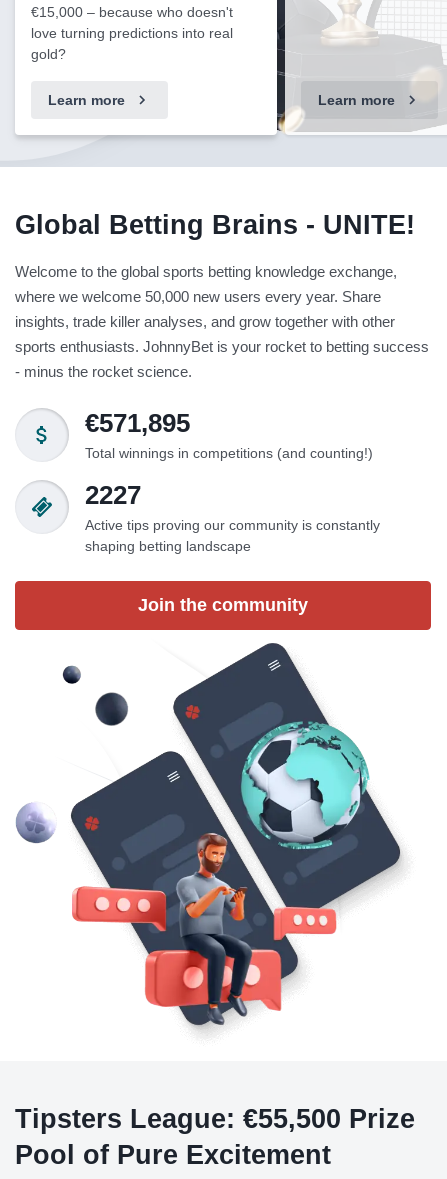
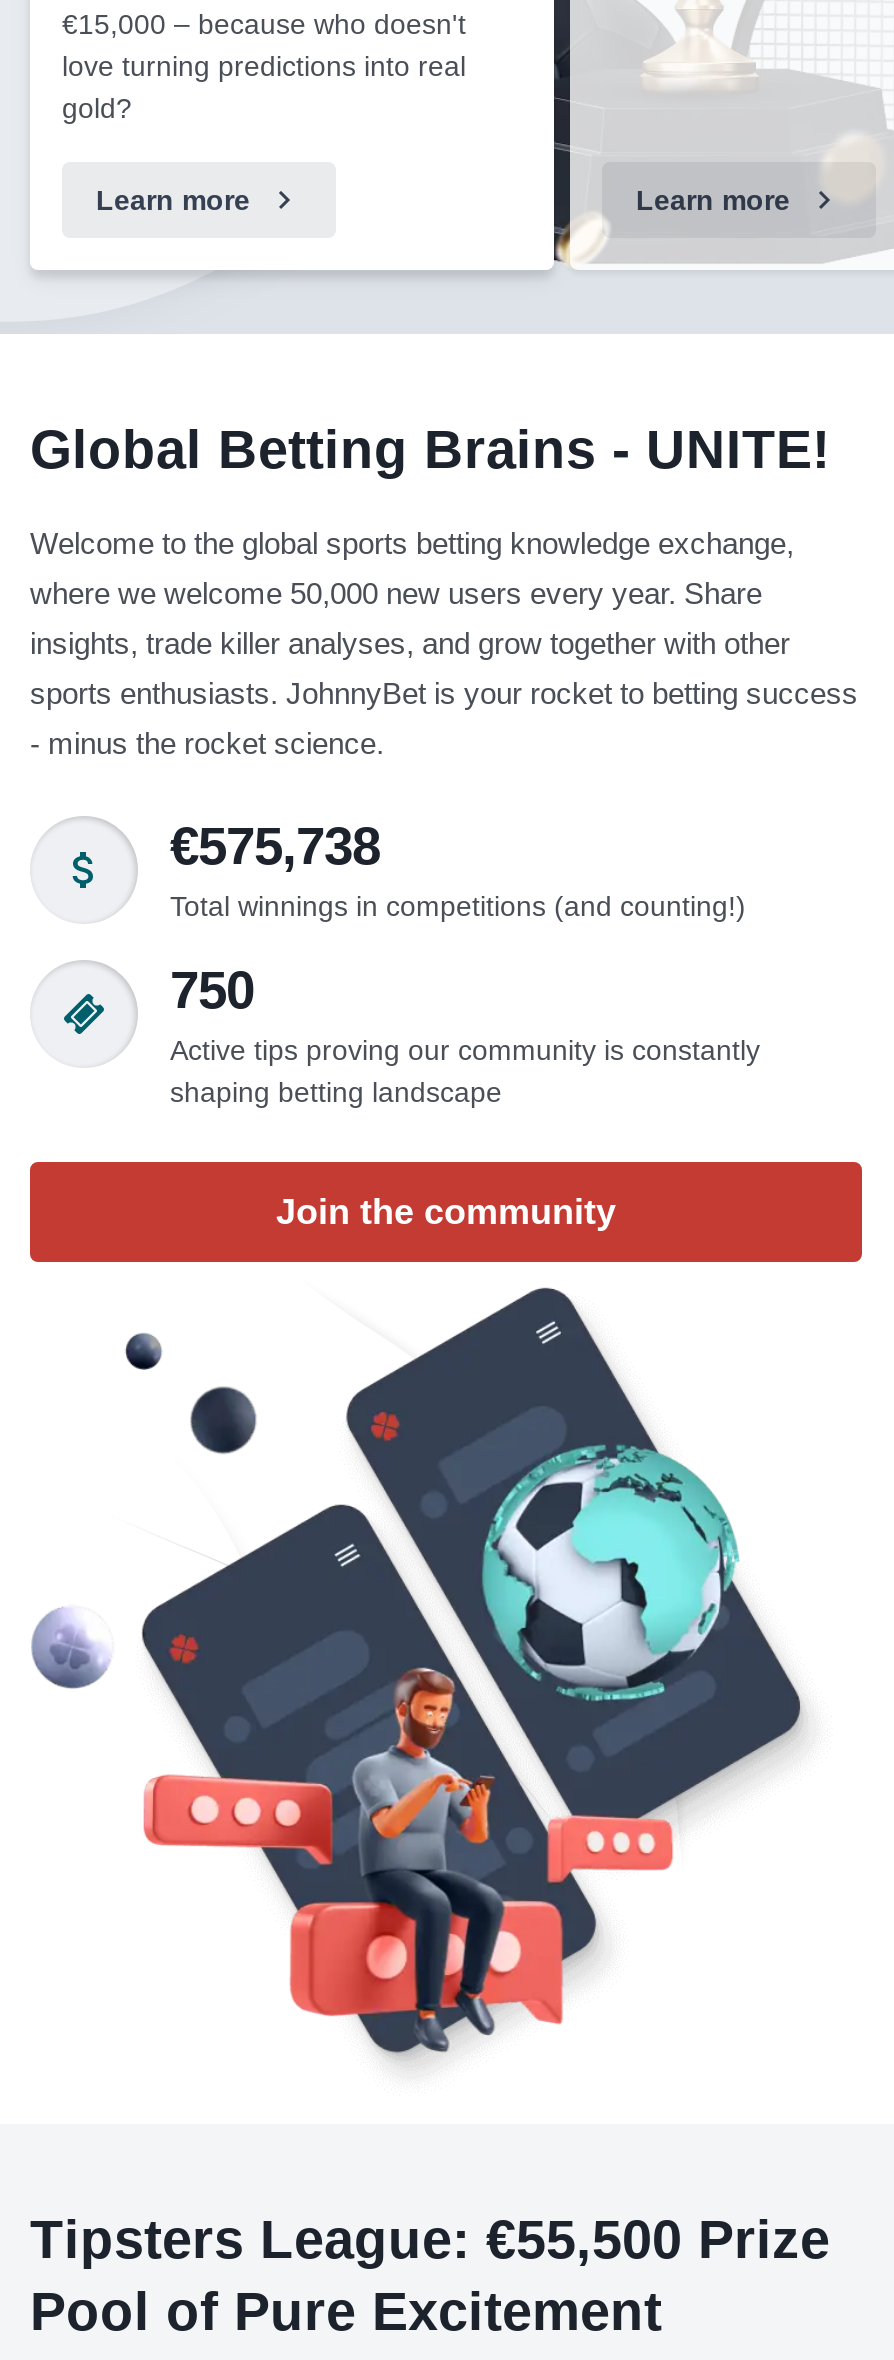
[85,408,190,438] €571,895 -> [170,816,380,876] €575,738
[85,480,141,510] 2227 -> [170,960,254,1020] 750

